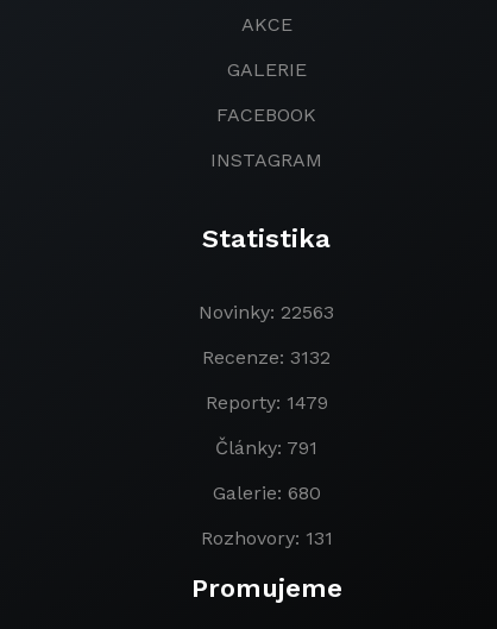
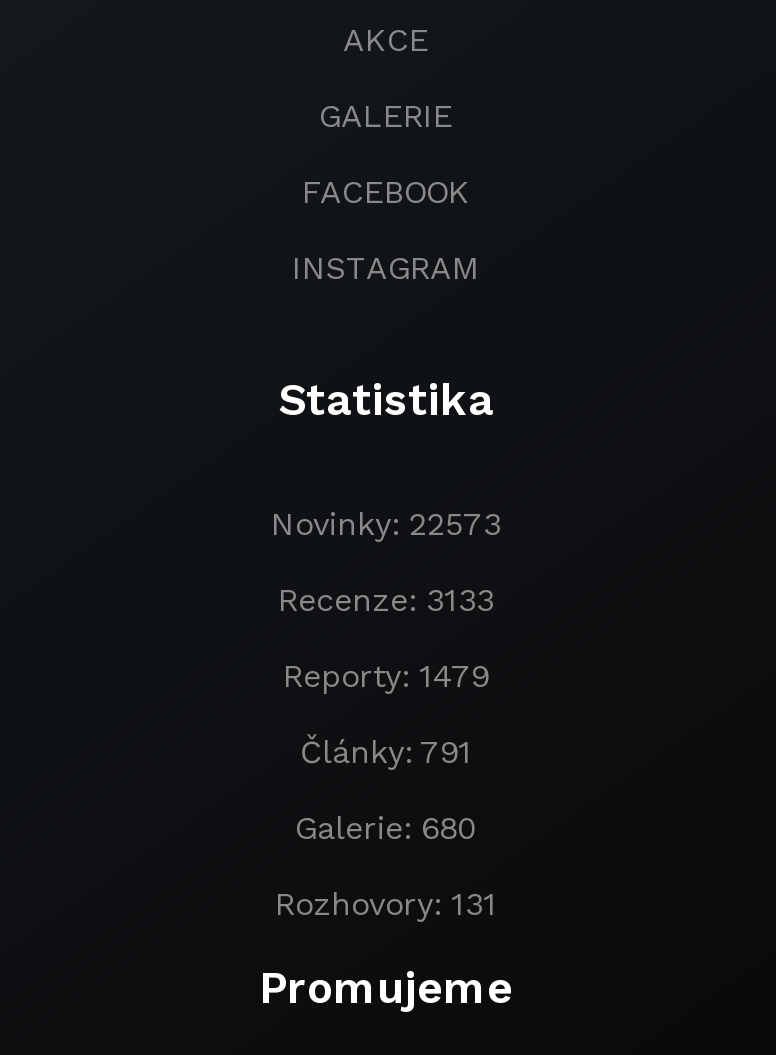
[199,301,334,323] Novinky: 22563 -> [271,505,501,543] Novinky: 22573
[202,346,331,369] Recenze: 3132 -> [278,581,494,619] Recenze: 3133

